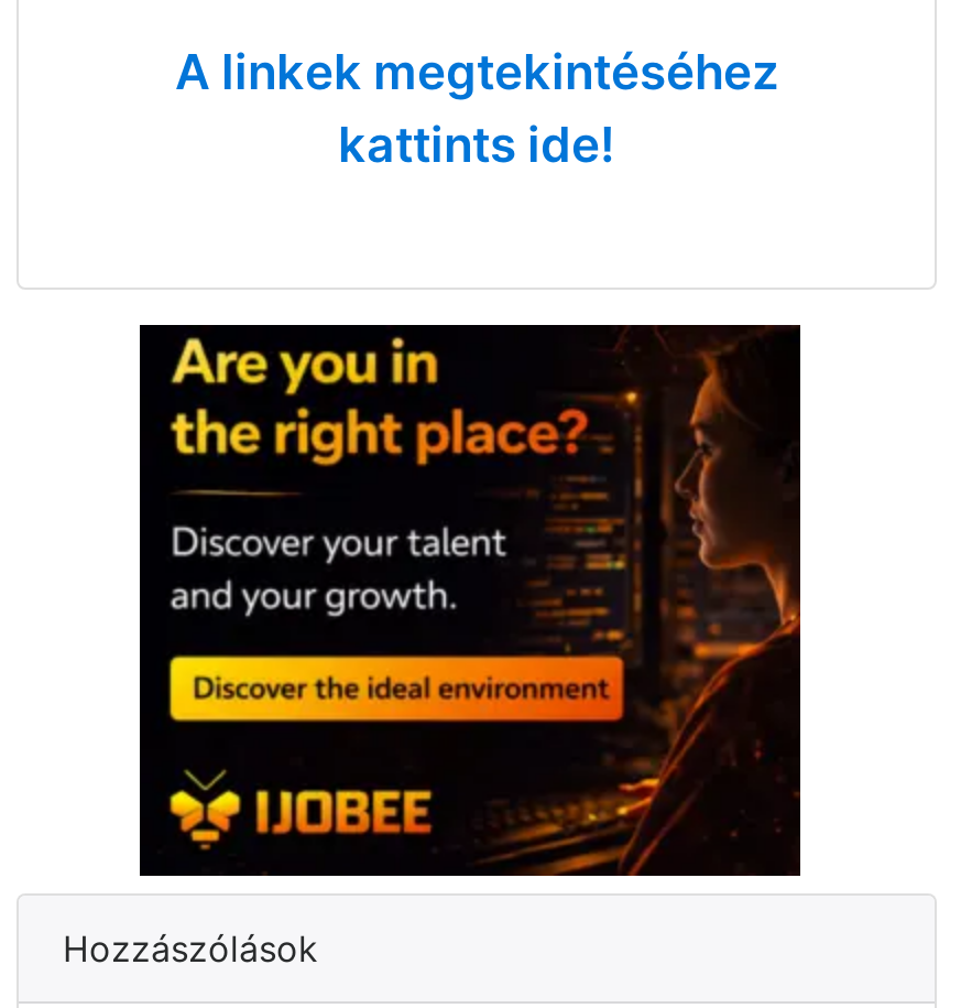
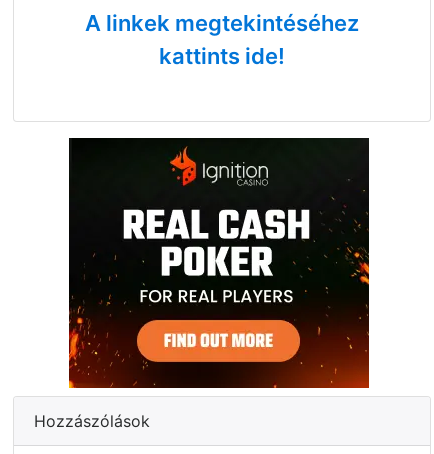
[138,336,802,878] [image] -> [68,144,370,389] [image]

